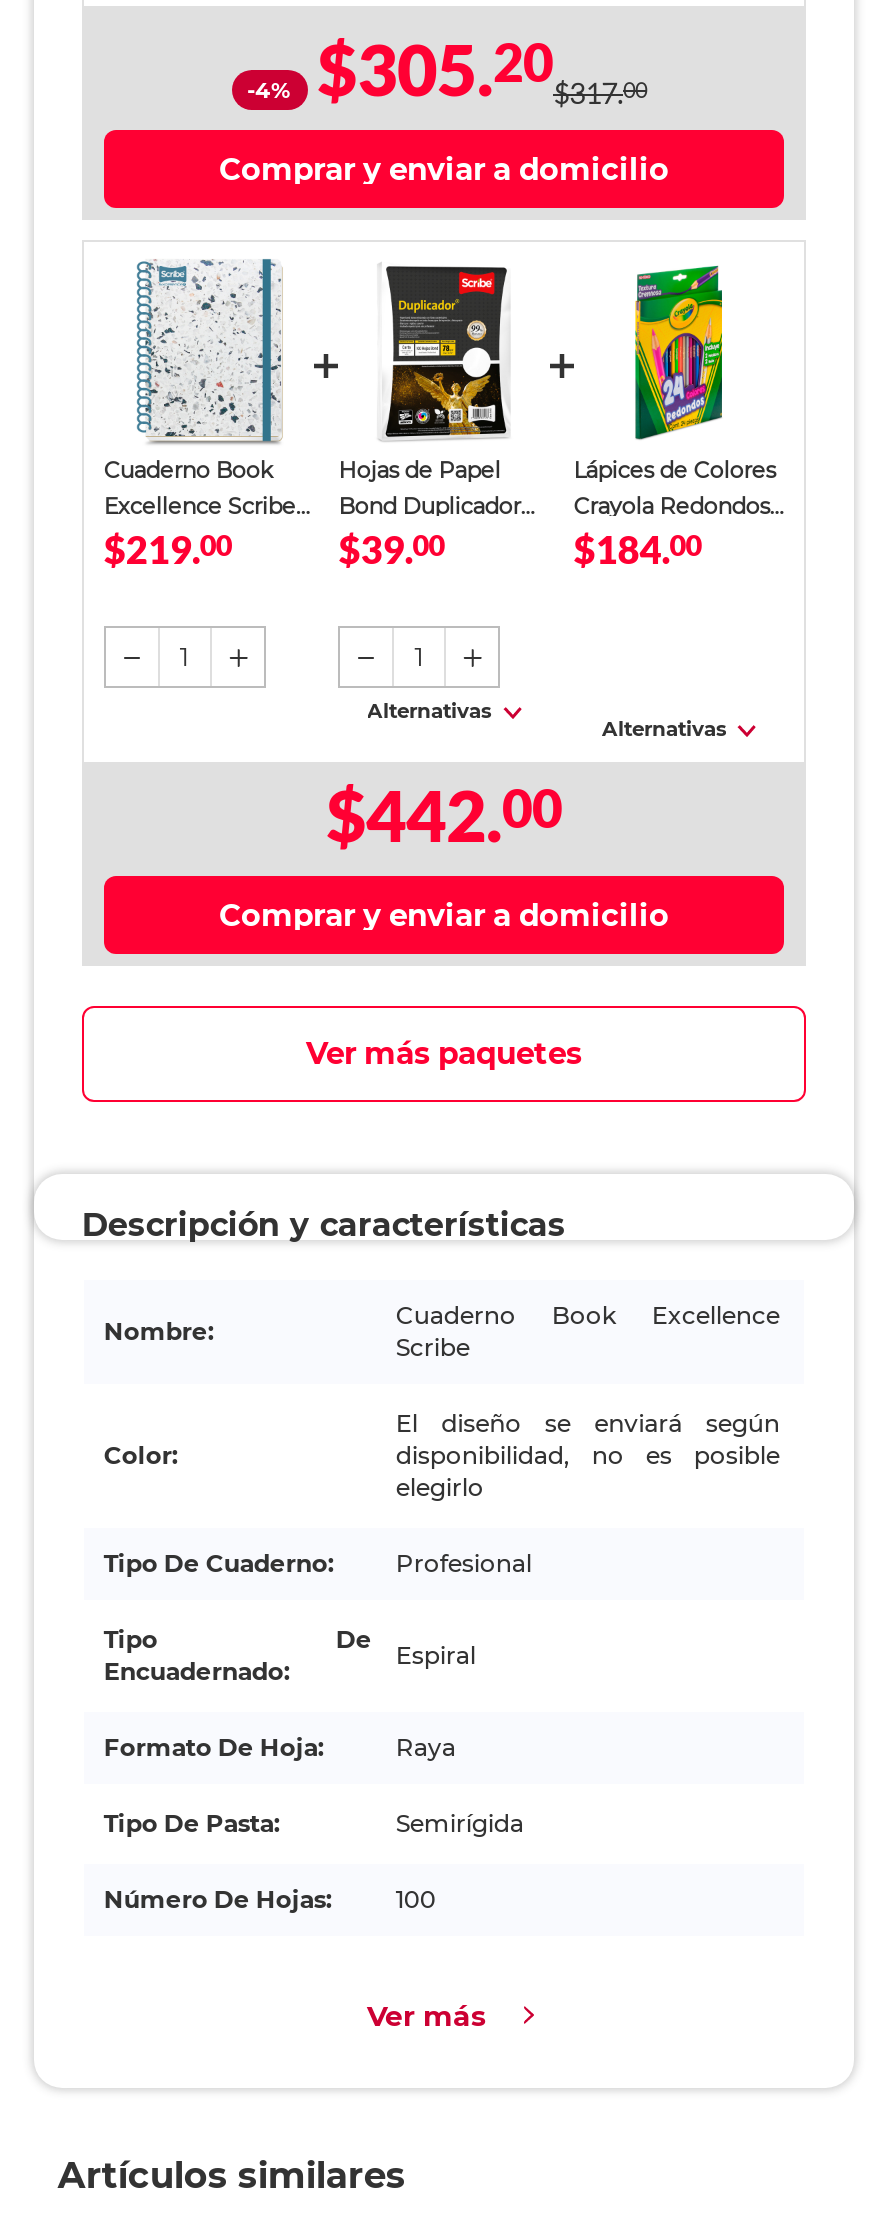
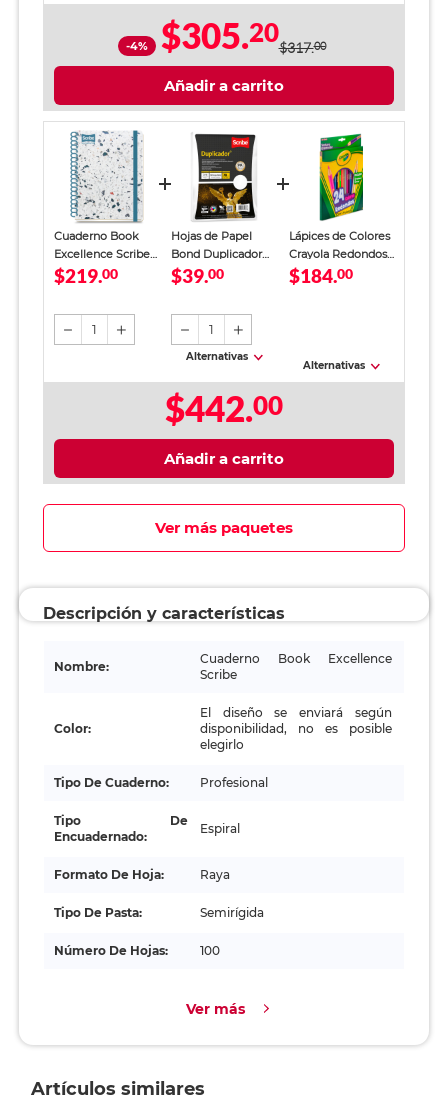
[219,150,669,188] Comprar y enviar a domicilio -> [164,76,284,95] Añadir a carrito
[219,896,669,934] Comprar y enviar a domicilio -> [164,449,284,468] Añadir a carrito

